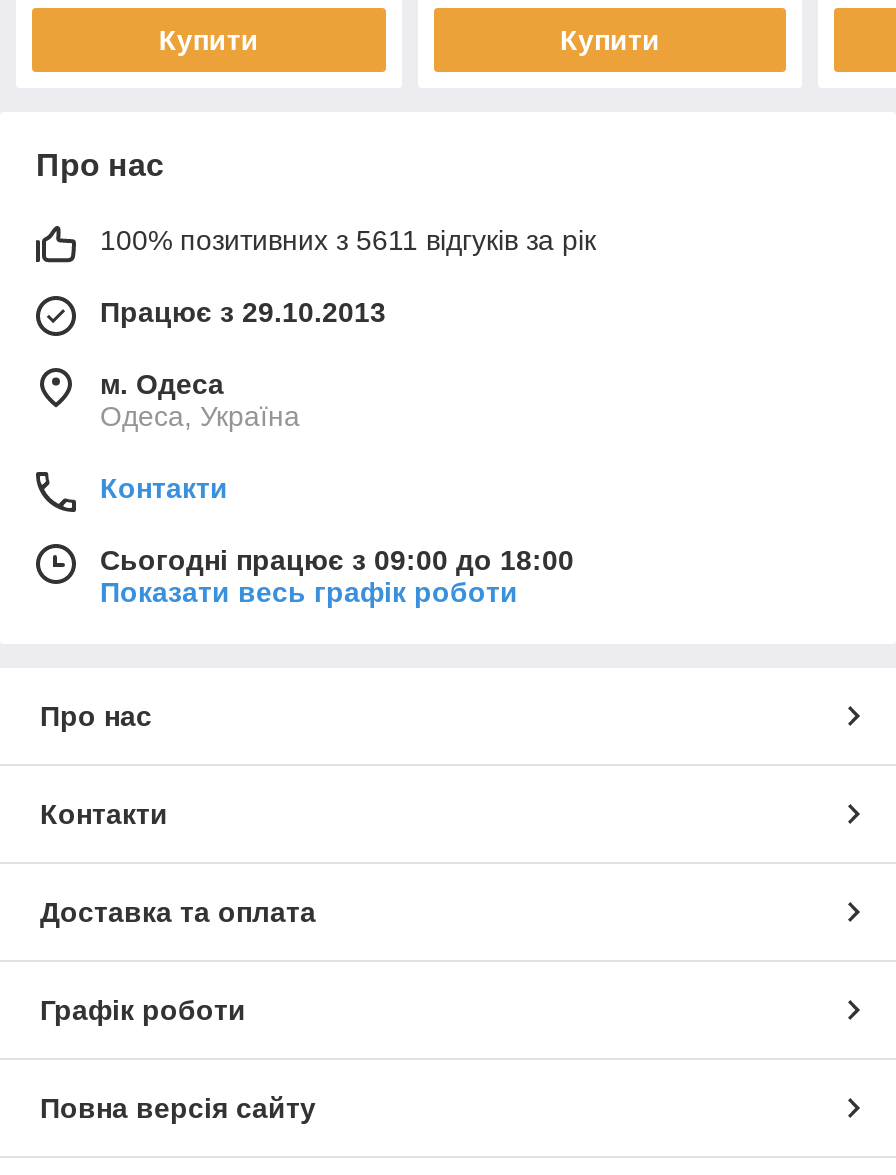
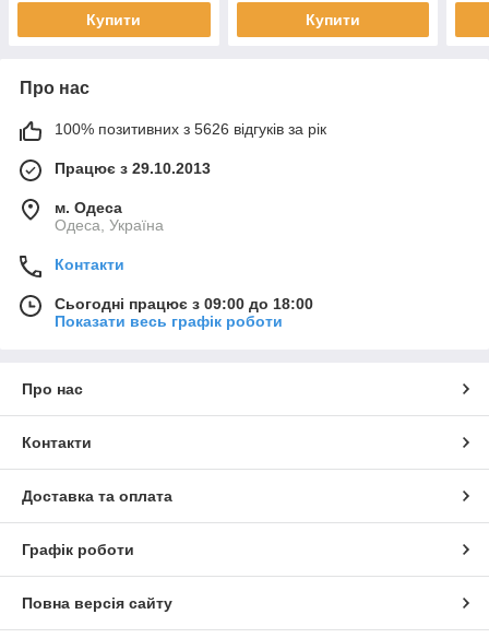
[100,224,596,256] 100% позитивних з 5611 відгуків за рік -> [55,120,326,137] 100% позитивних з 5626 відгуків за рік

